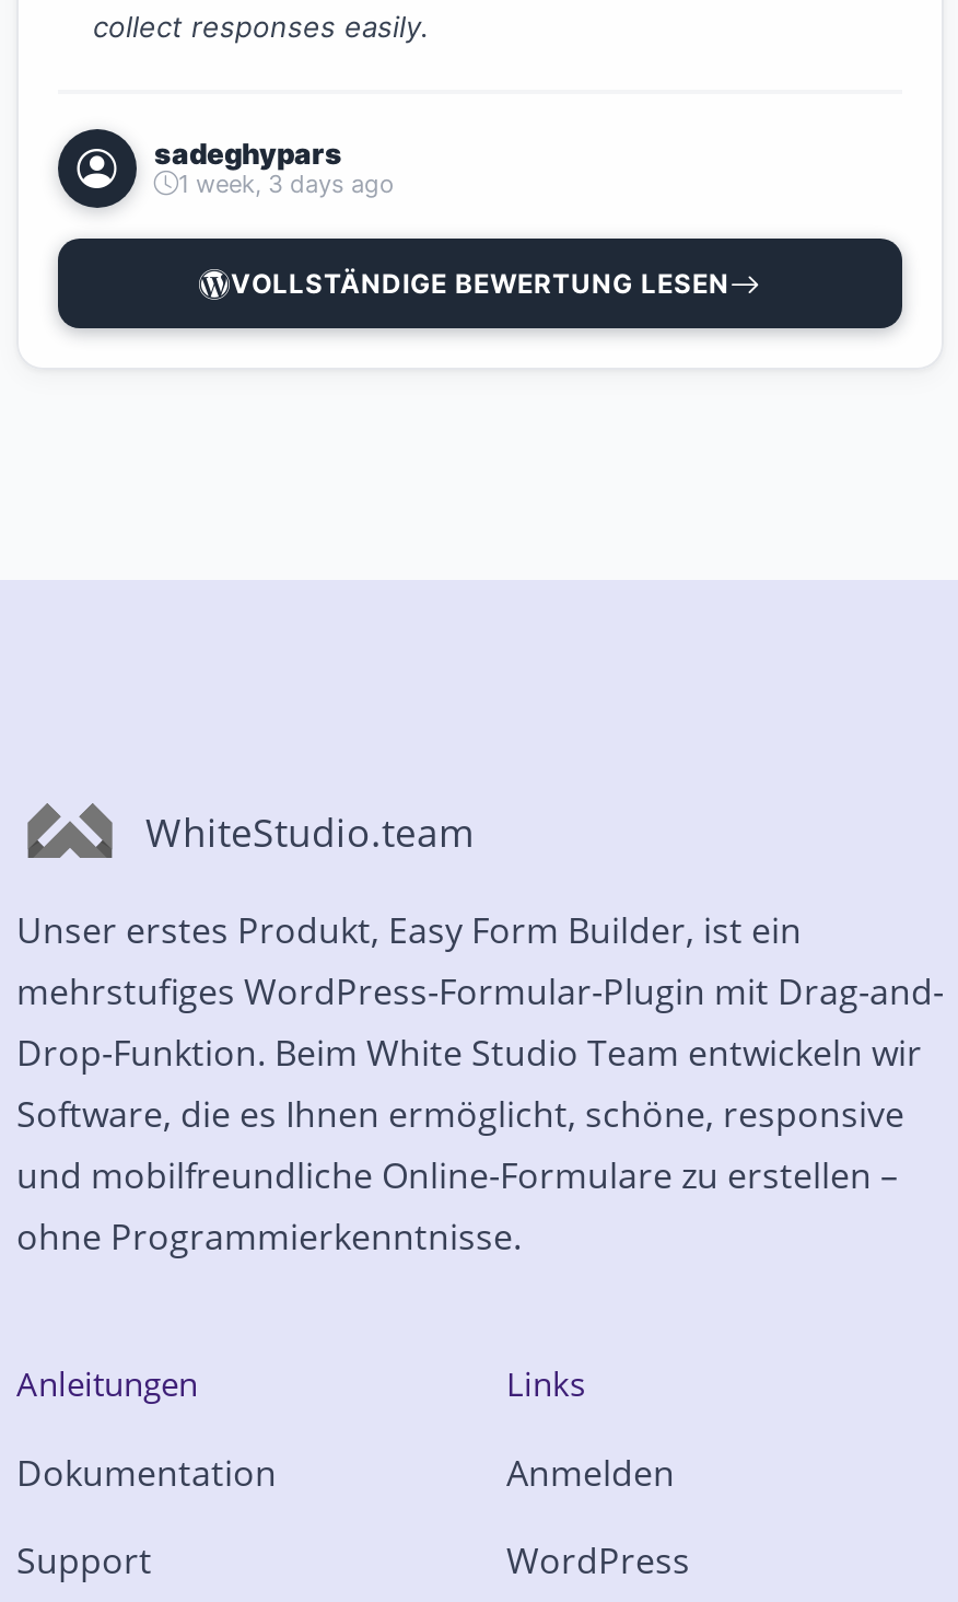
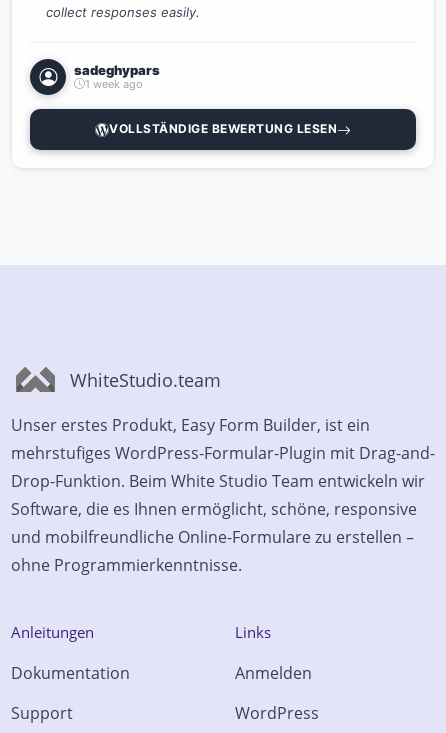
[178,169,395,199] 1 week, 3 days ago -> [85,77,143,91] 1 week ago

